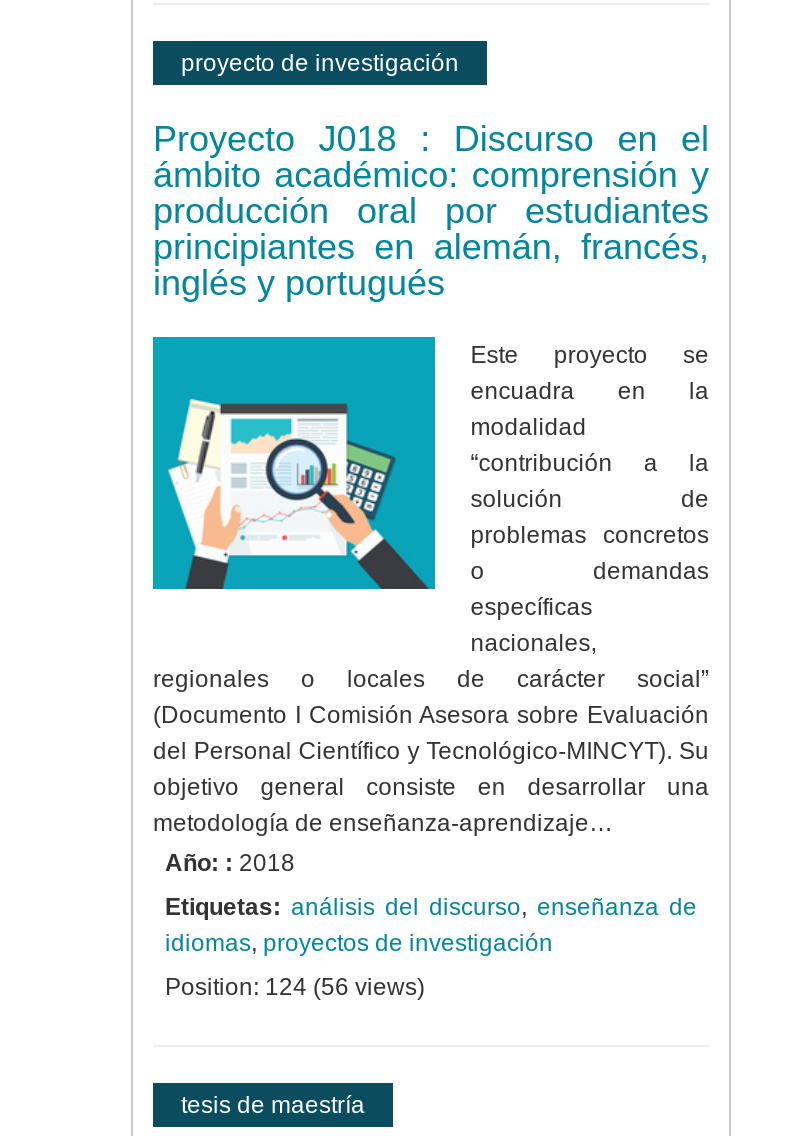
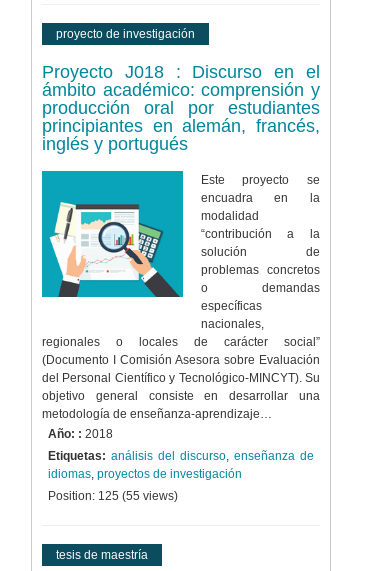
[165,973,425,1001] Position: 124 (56 views) -> [48,489,178,503] Position: 125 (55 views)

